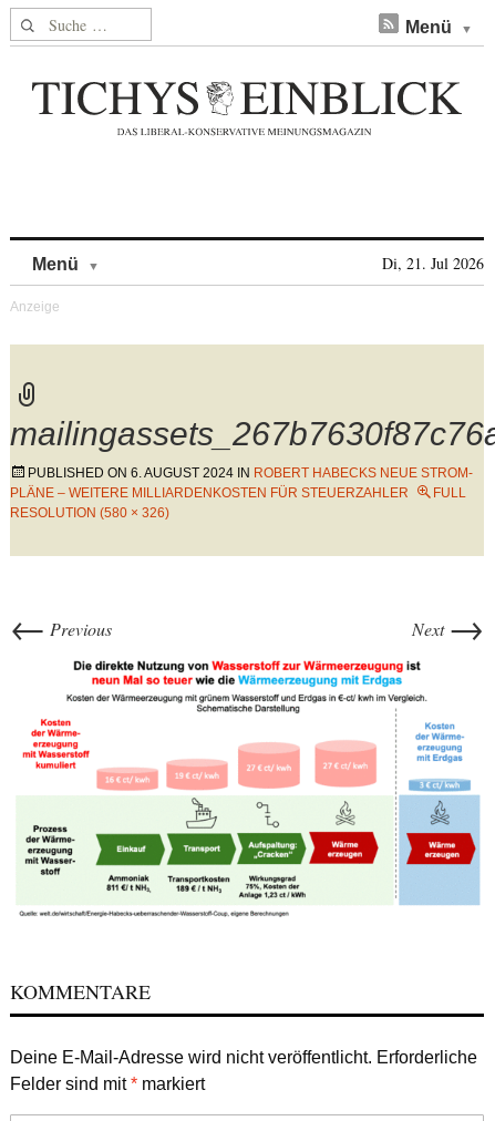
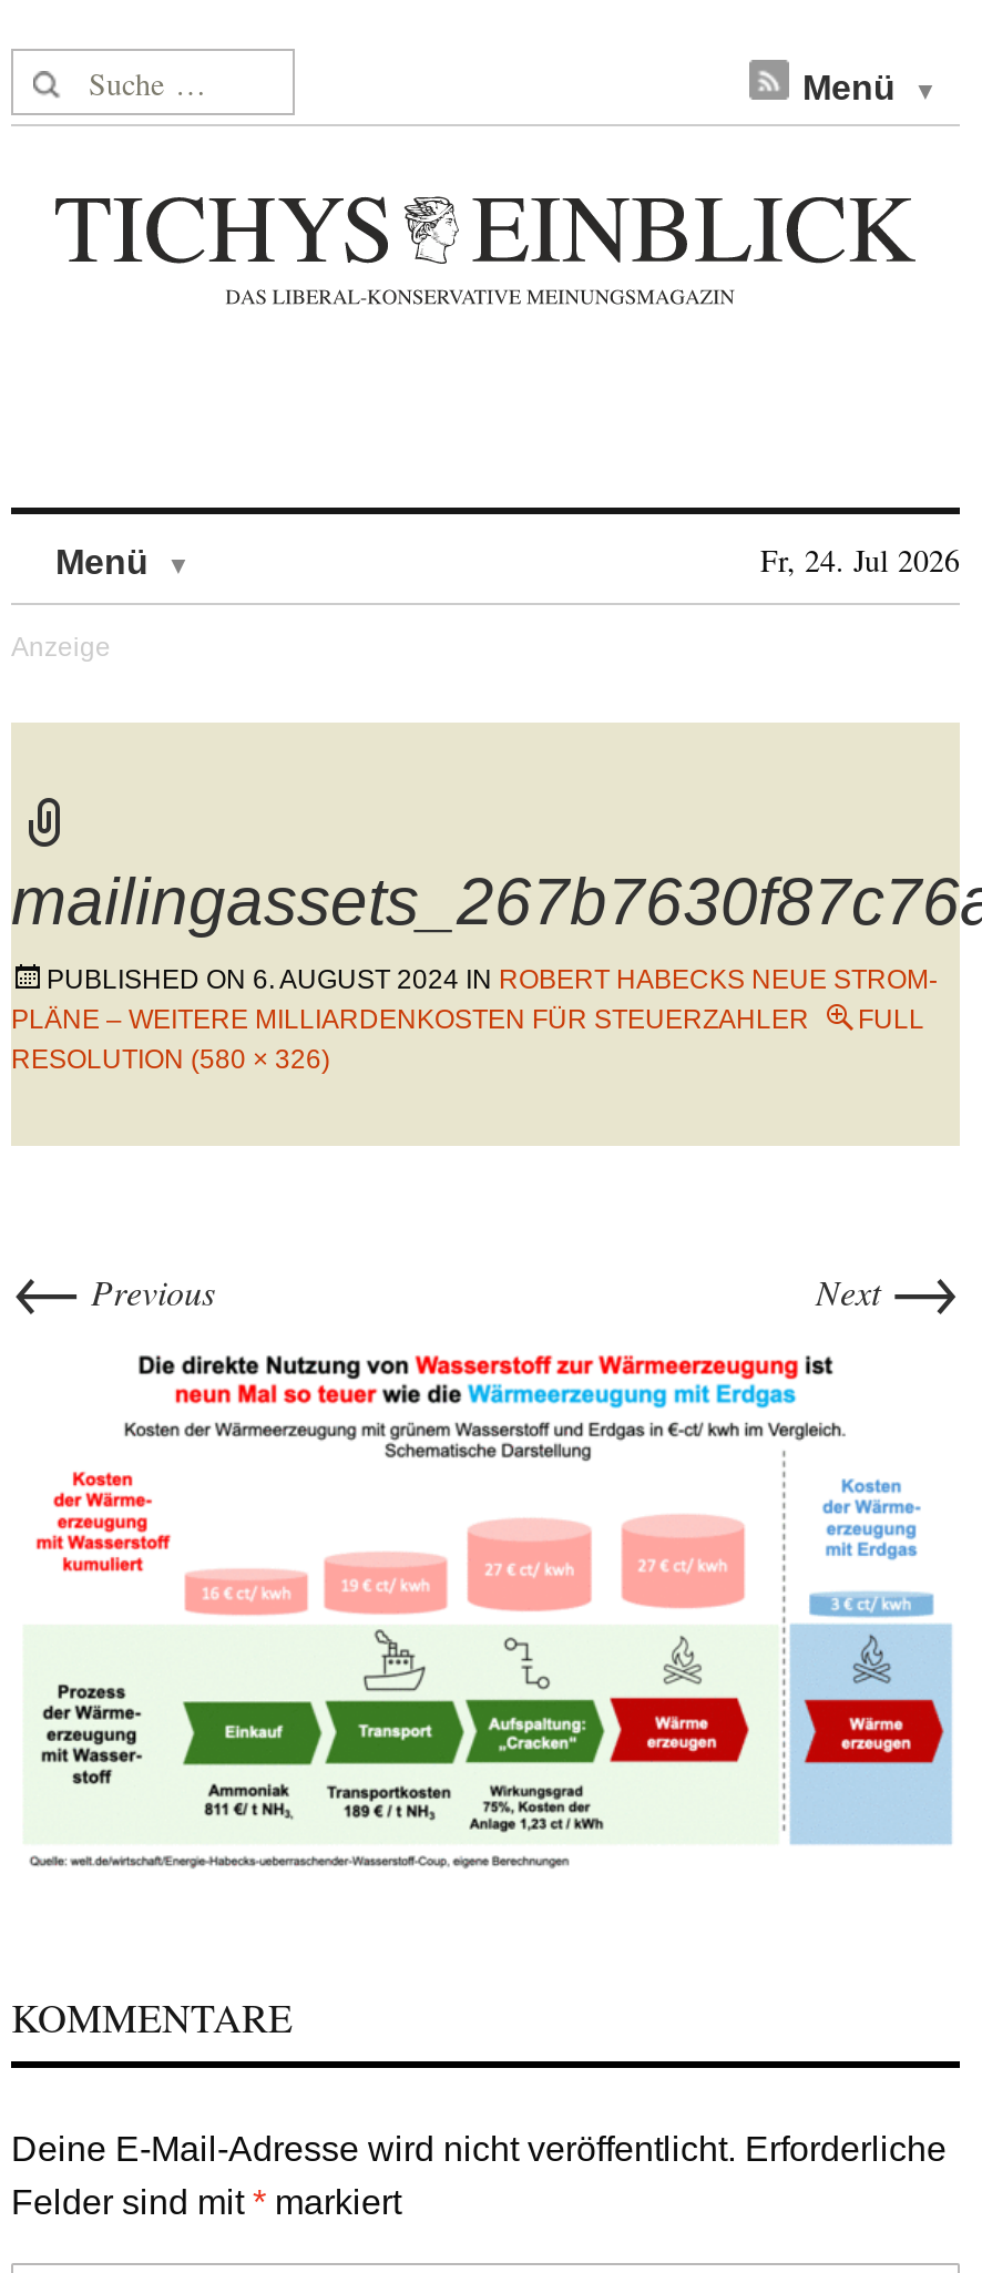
[382,253,484,274] Di, 21. Jul 2026 -> [760,539,960,581] Fr, 24. Jul 2026

